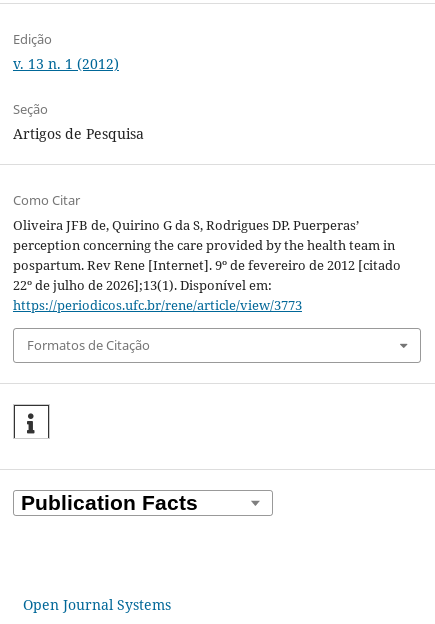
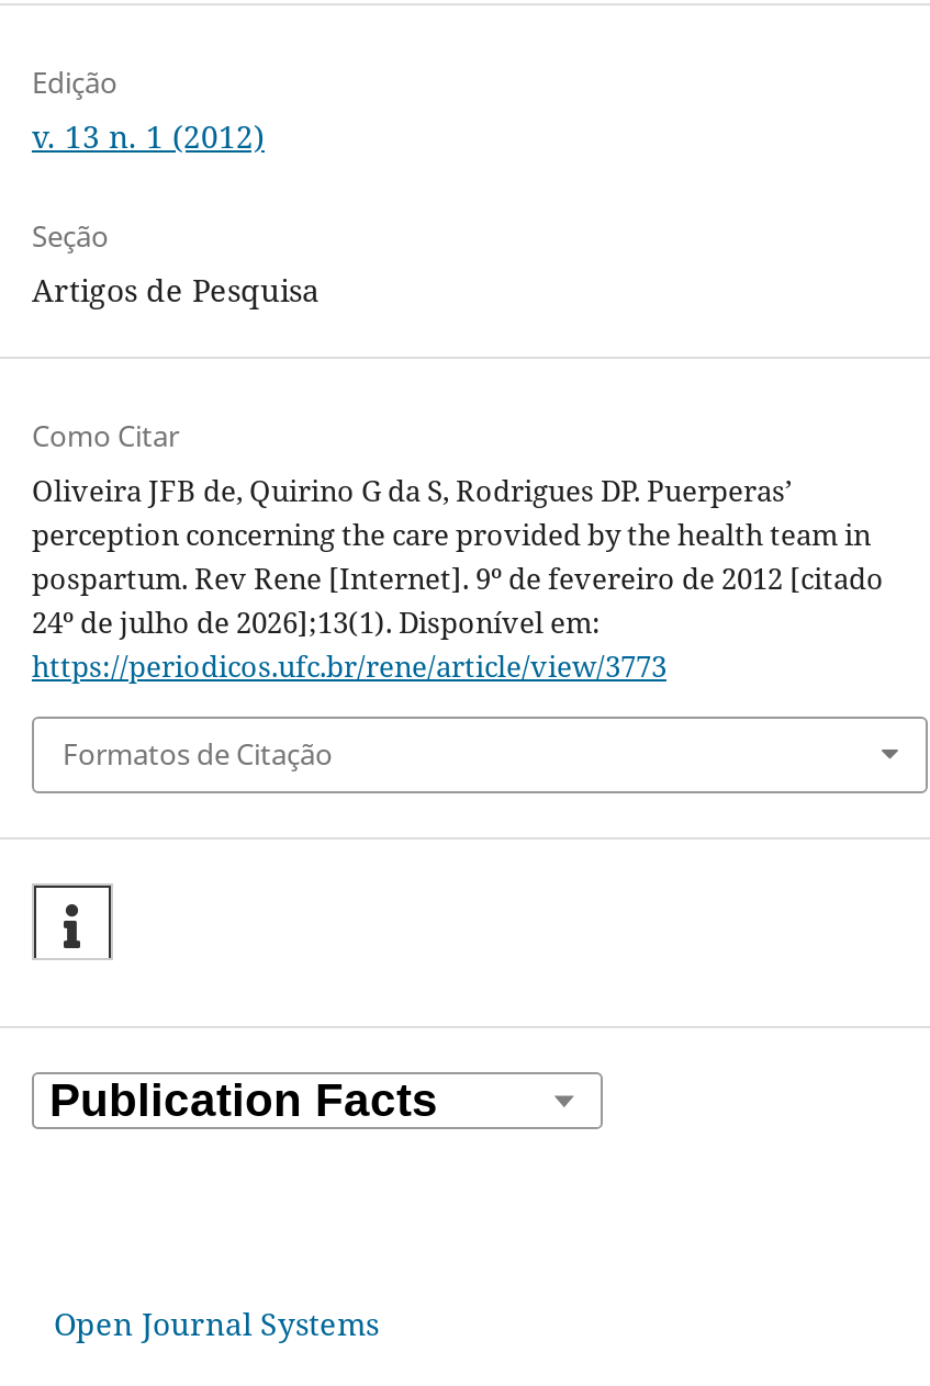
[13,276,272,294] 22º de julho de 2026];13(1). Disponível em: -> [32,603,601,642] 24º de julho de 2026];13(1). Disponível em:

